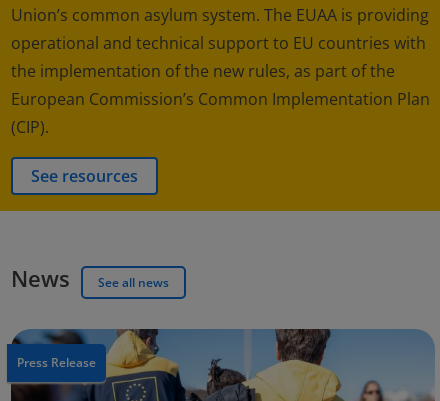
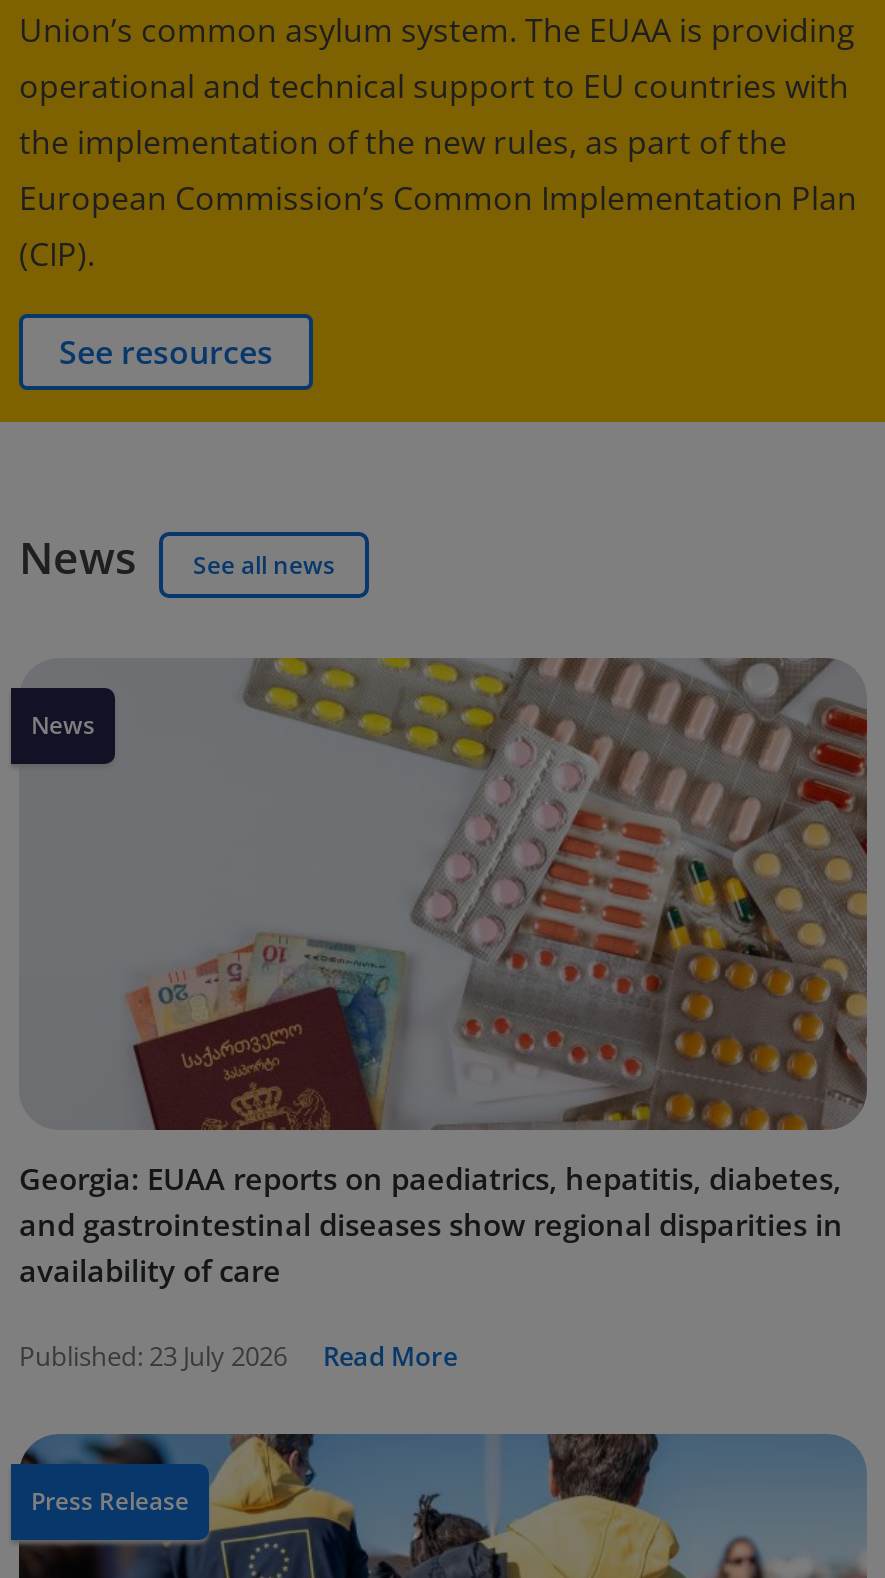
none -> [9,656,869,1142] [image] | News
none -> [19,1158,843,1374] Georgia: EUAA reports on paediatrics, hepatitis, diabetes, | and gastrointestinal diseases show regional disparities in | availability of care | Published: 23 July 2026 | Read More

